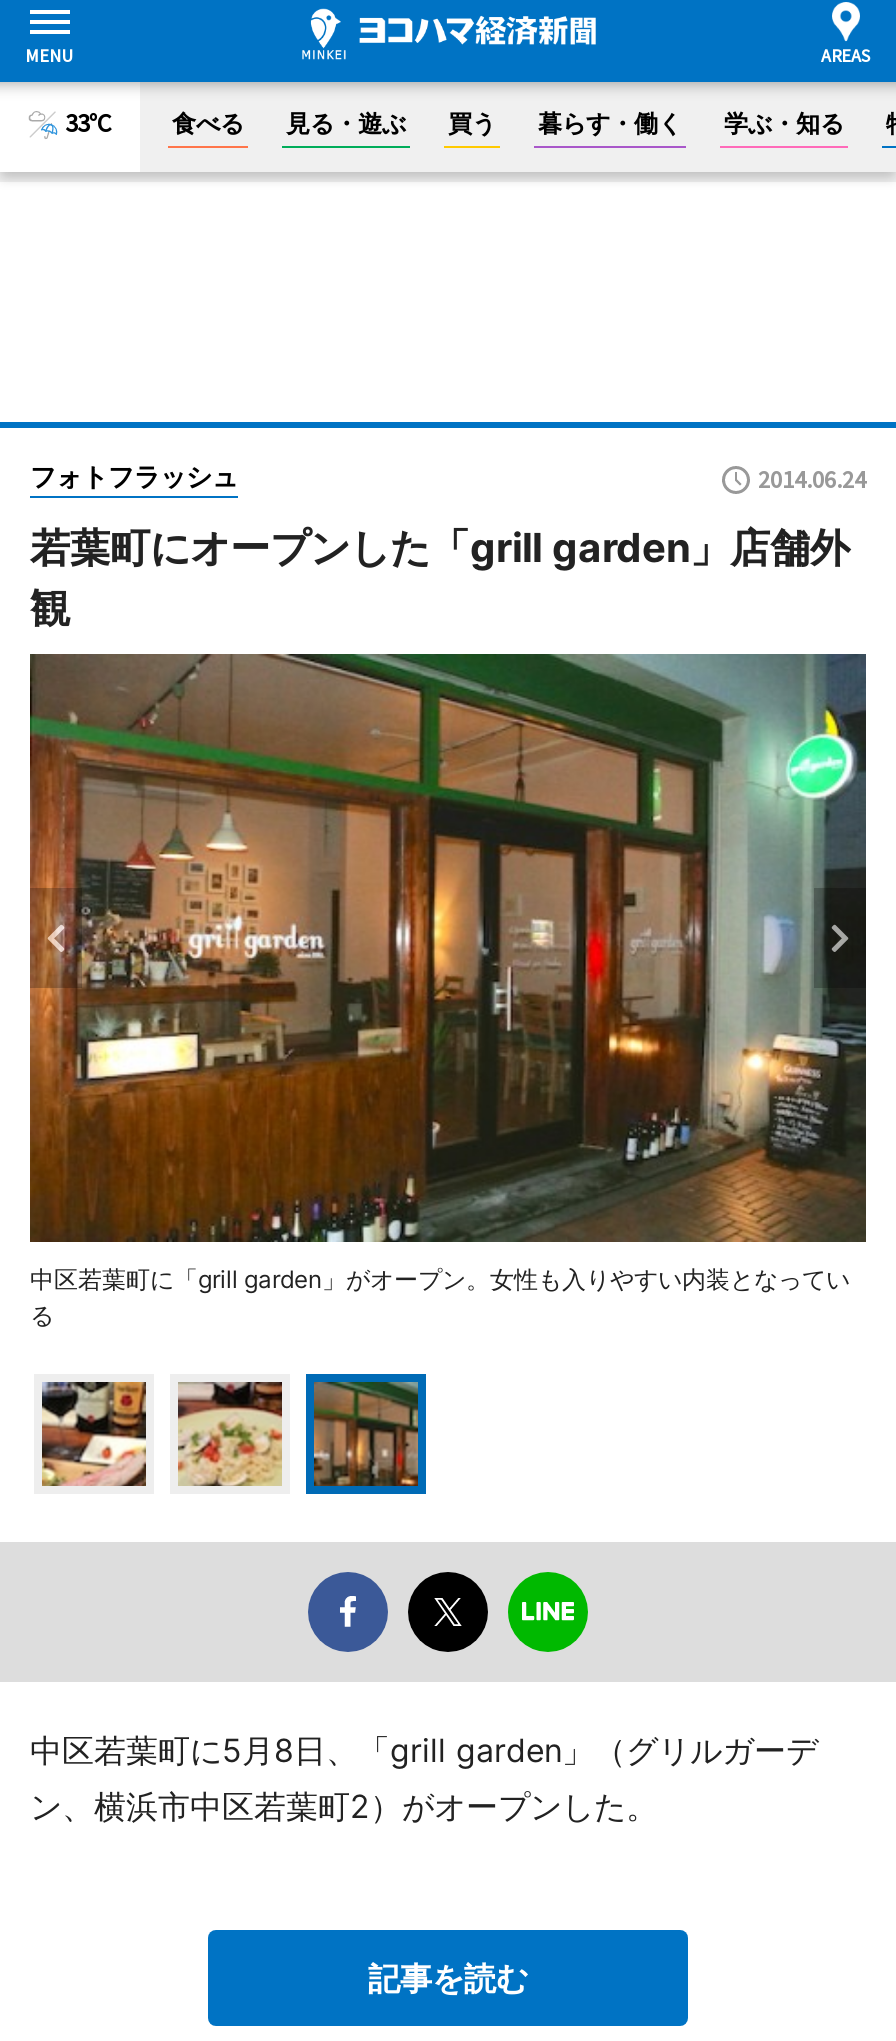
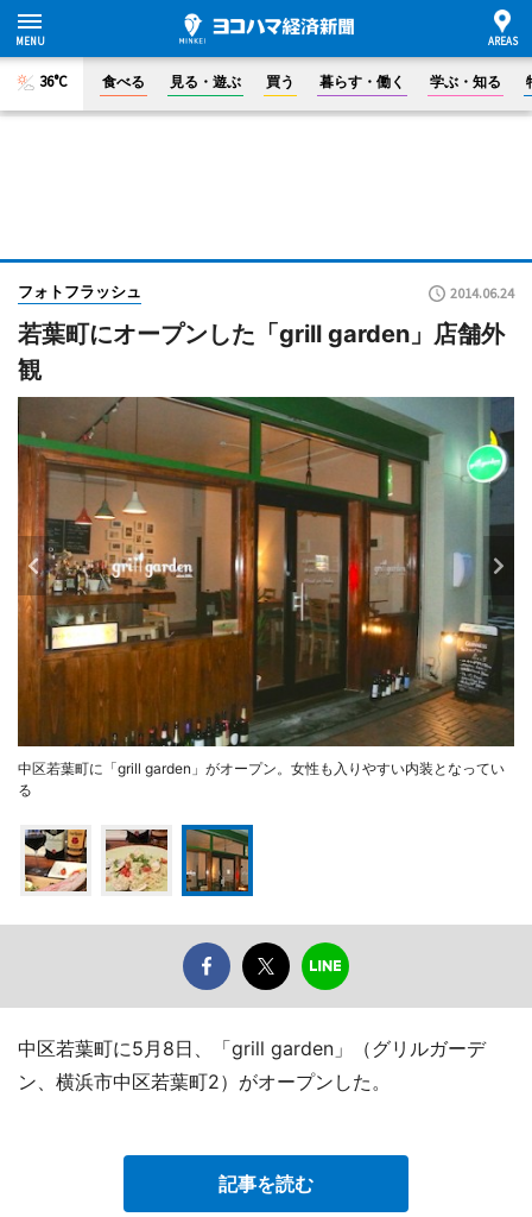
[65,107,113,141] 33°C -> [39,72,67,92] 36°C

